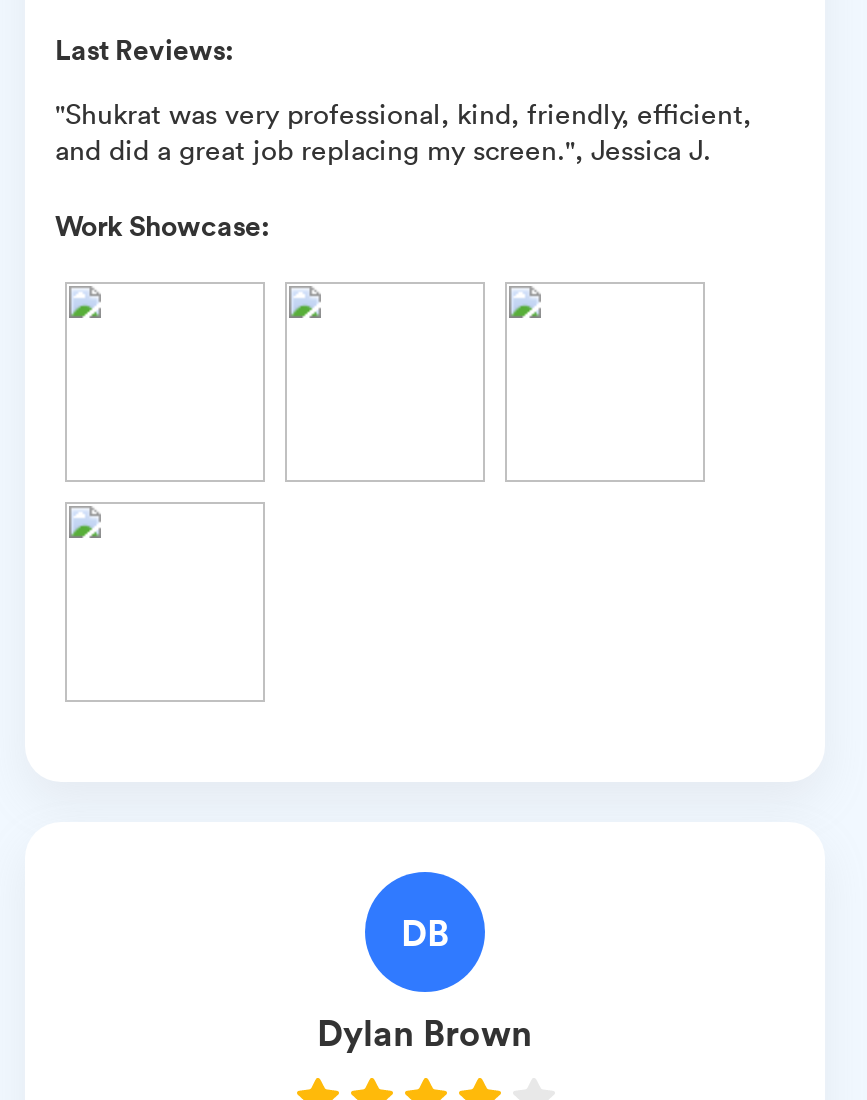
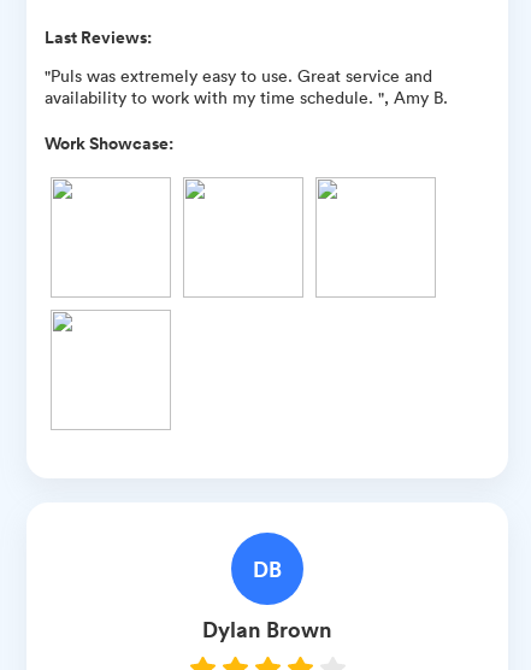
[55,95,751,169] "Shukrat was very professional, kind, friendly, efficient, | and did a great job replacing my screen.", Jessica J. -> [45,64,448,109] "Puls was extremely easy to use. Great service and | availability to work with my time schedule. ", Amy B.

